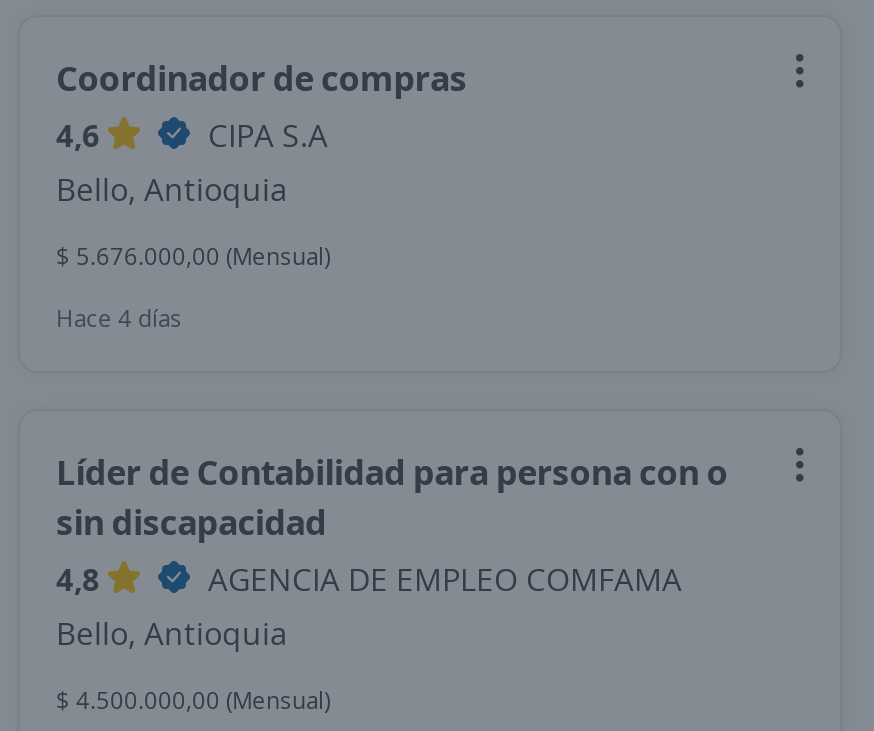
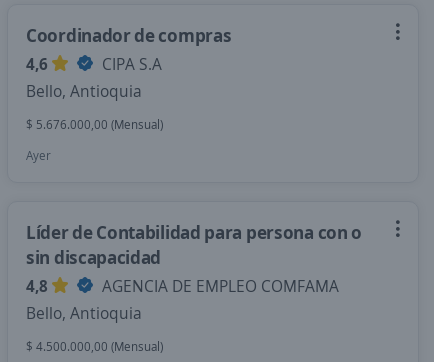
[56,301,182,335] Hace 4 días -> [26,147,51,164] Ayer

